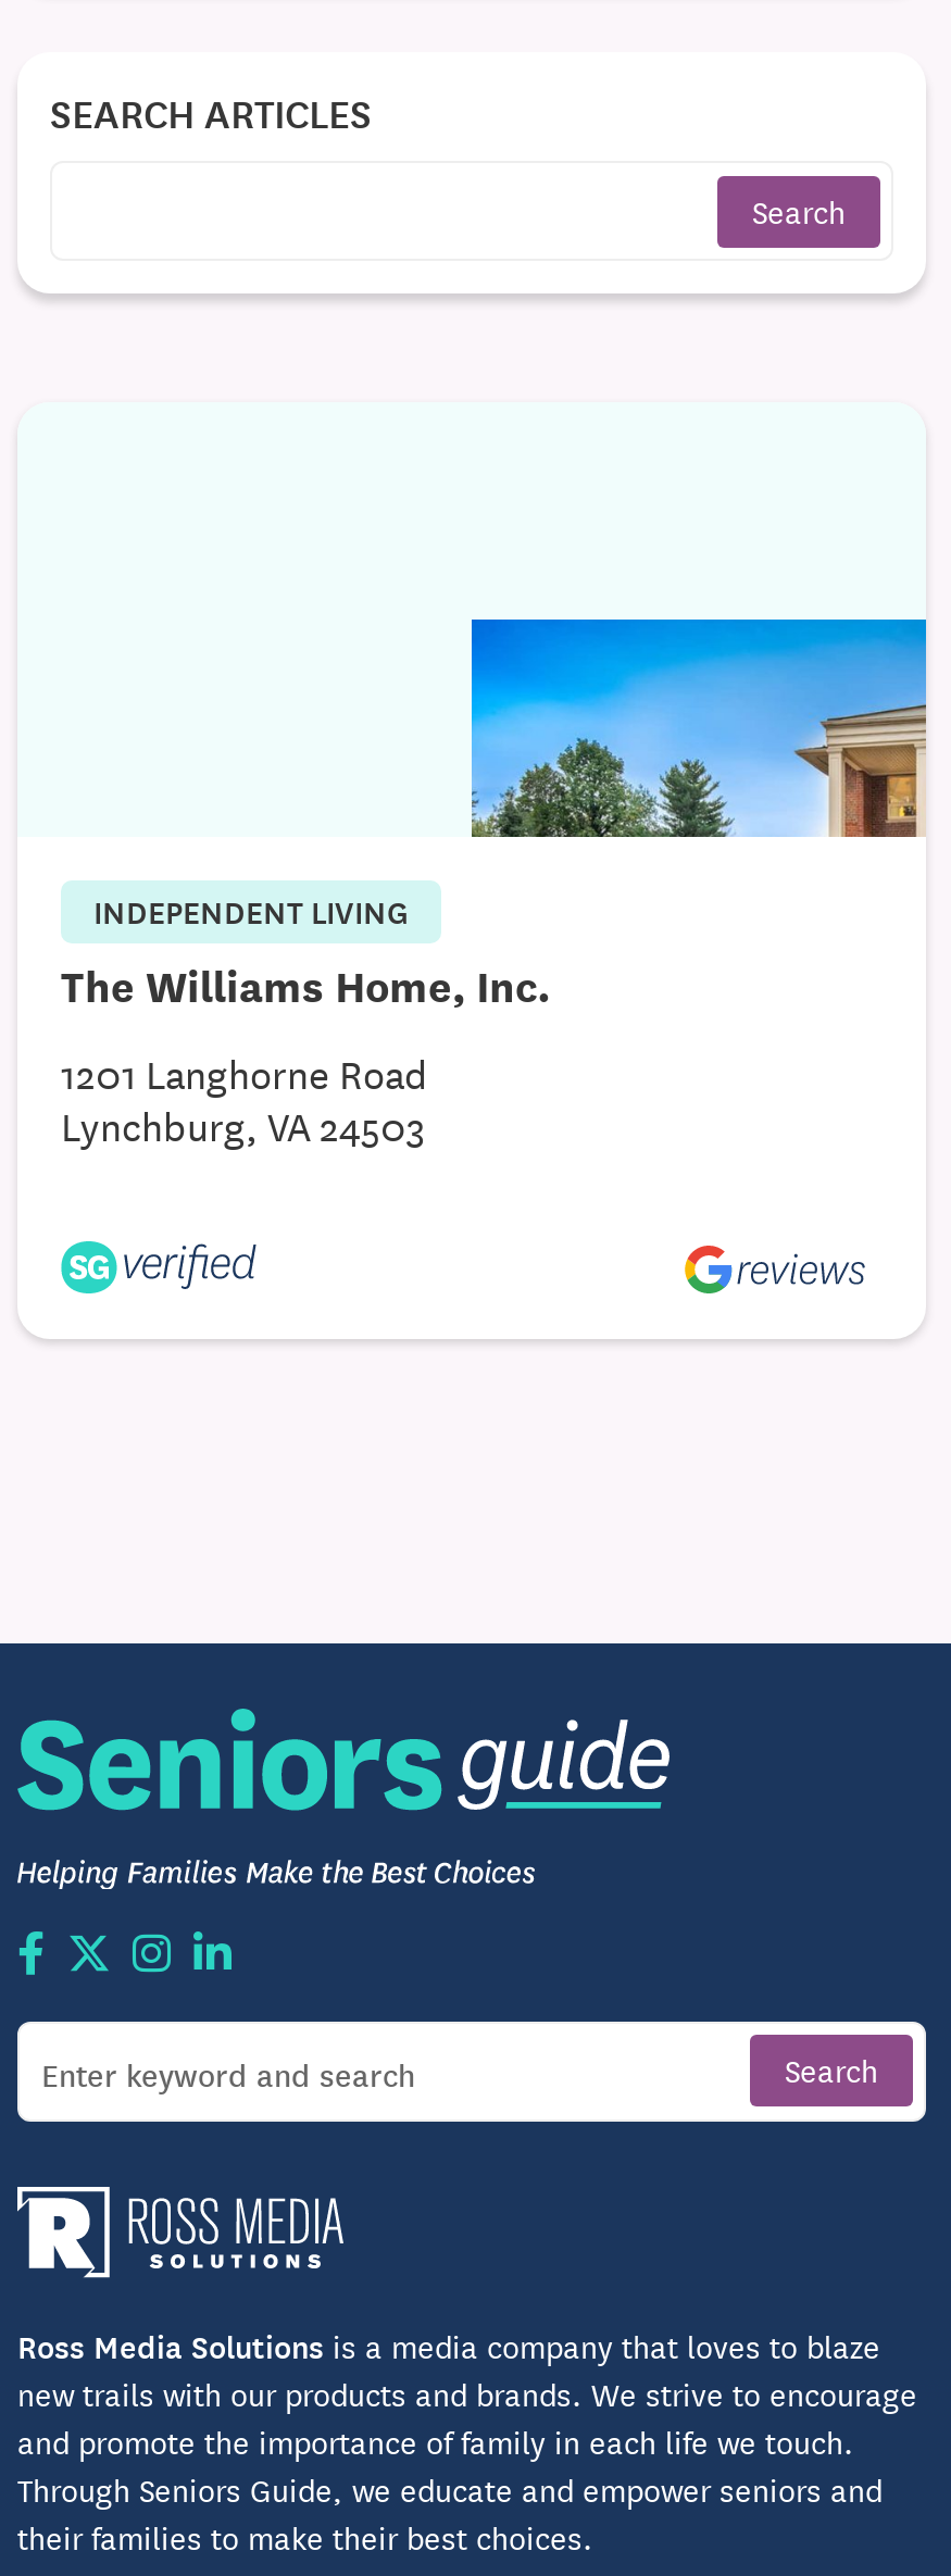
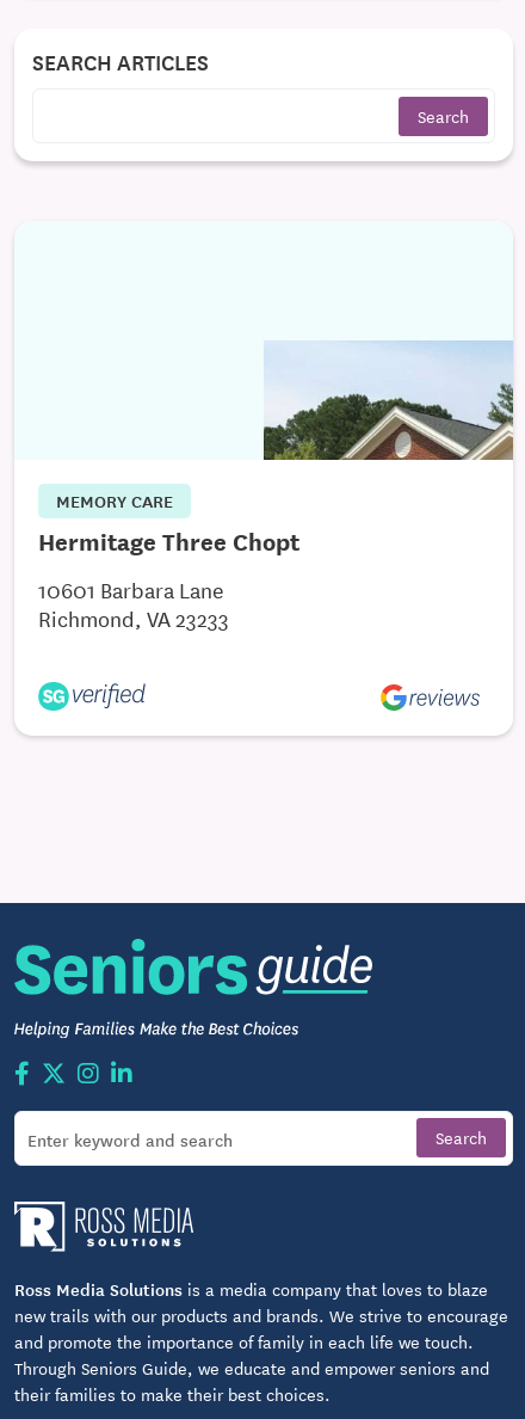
[61,617,928,1152] [image] | INDEPENDENT LIVING | The Williams Home, Inc. | 1201 Langhorne Road | Lynchburg, VA 24503 -> [38,340,514,633] [image] | MEMORY CARE | Hermitage Three Chopt | 10601 Barbara Lane | Richmond, VA 23233

